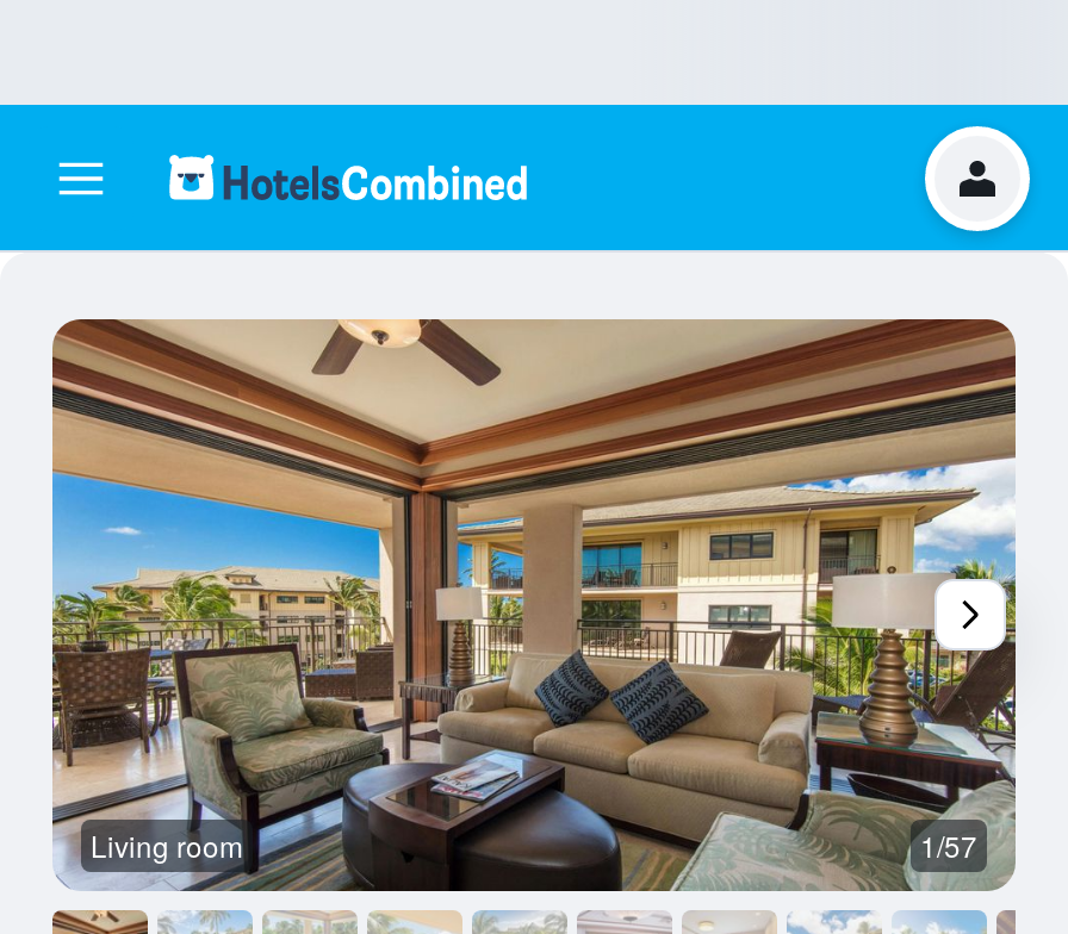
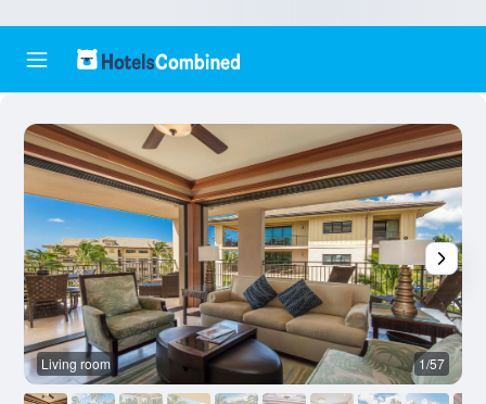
[923,124,1032,233] [image] -> none

